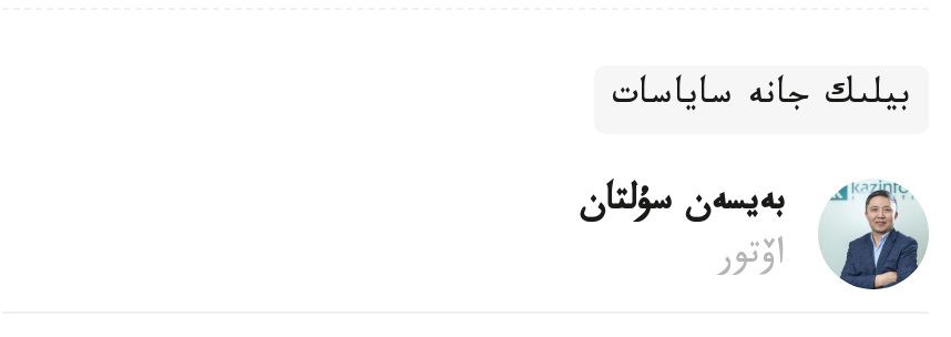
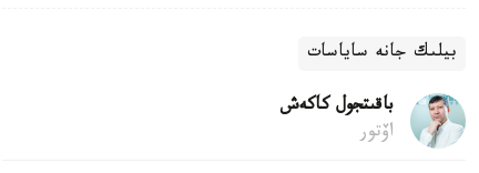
[579,181,924,292] [image] | بەيسەن سۇلتان -> [279,94,465,149] [image] | باقىتجول كاكەش

